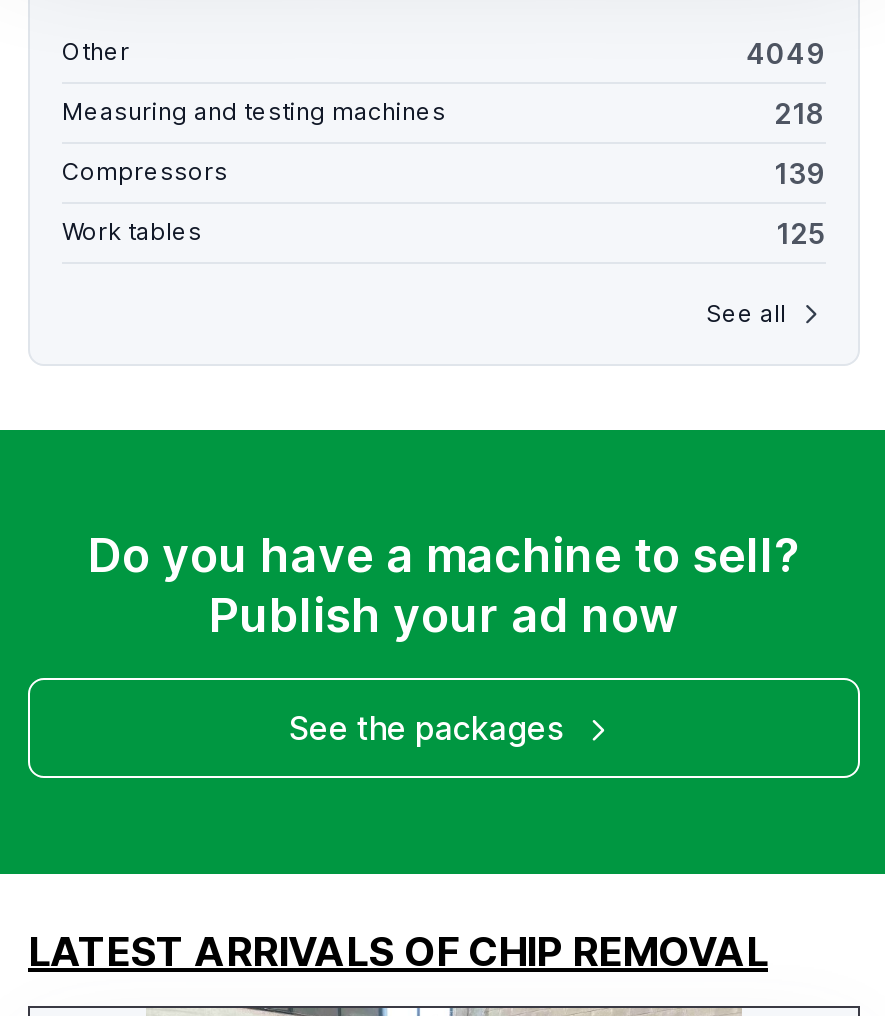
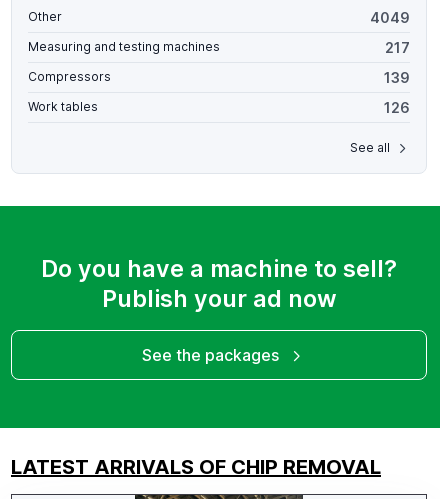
[774,95,826,129] 218 -> [385,39,410,56] 217
[776,215,826,249] 125 -> [384,99,410,116] 126

